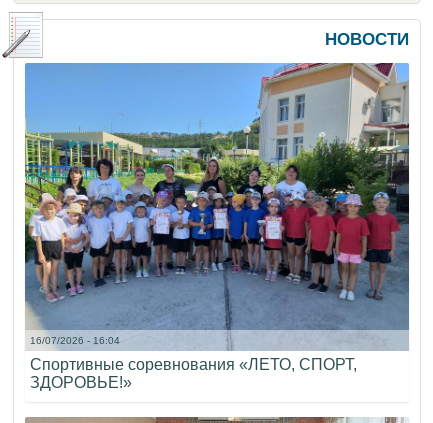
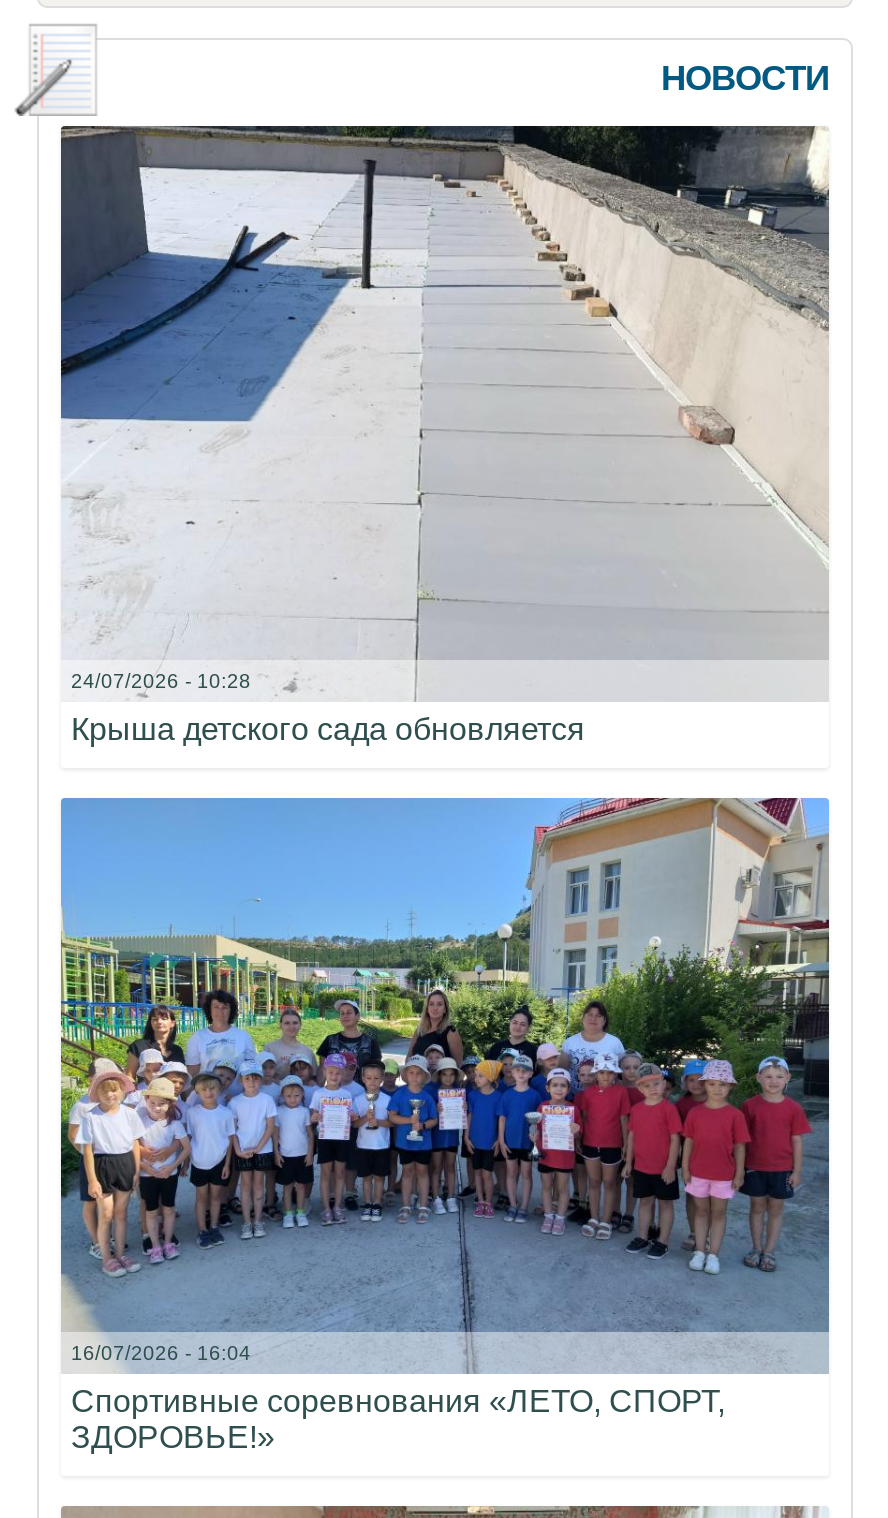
none -> [59,124,829,747] [image] | 24/07/2026 - 10:28 | Крыша детского сада обновляется

